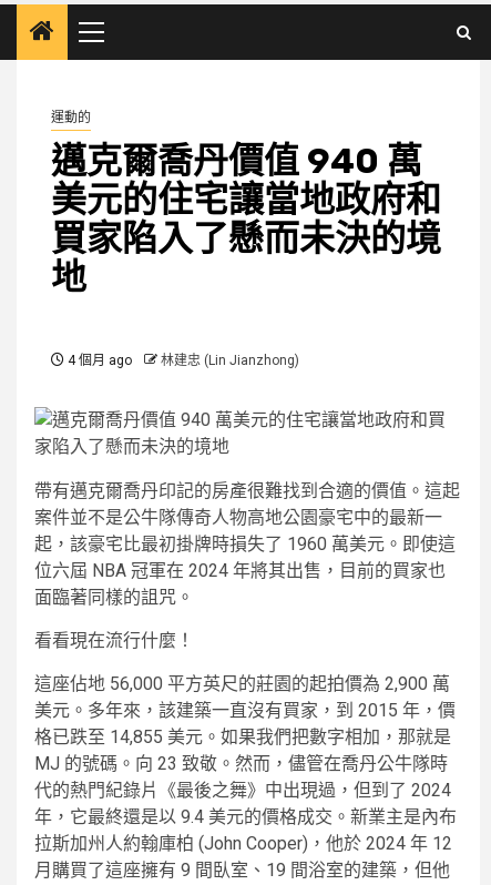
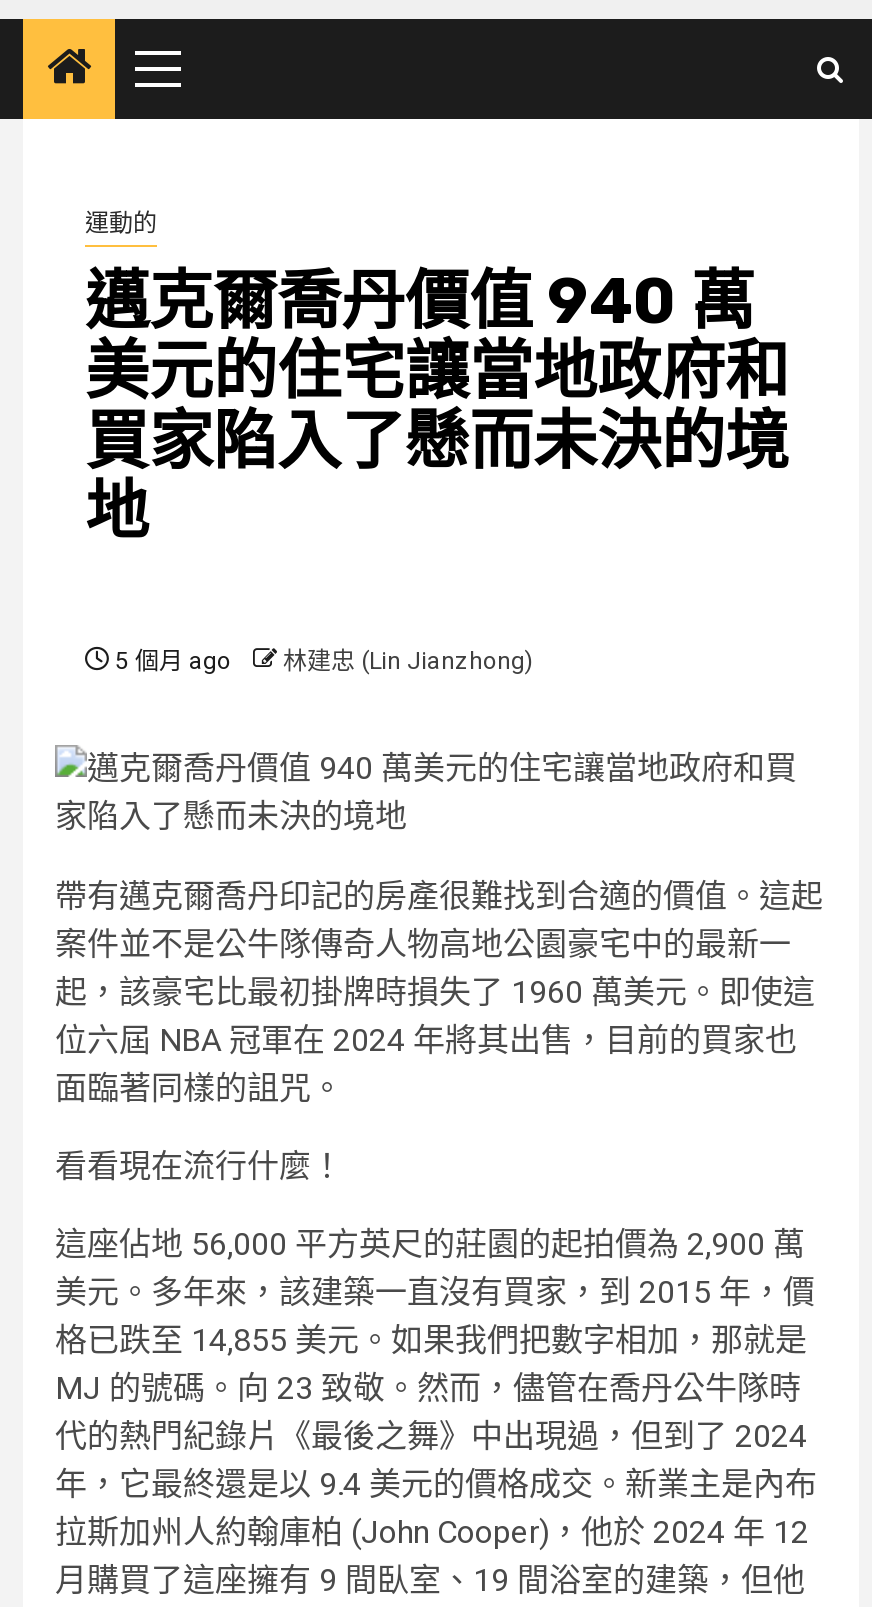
[64,353,299,368] 4 個月 ago 林建忠 (Lin Jianzhong) -> [109,647,533,675] 5 個月 ago 林建忠 (Lin Jianzhong)

